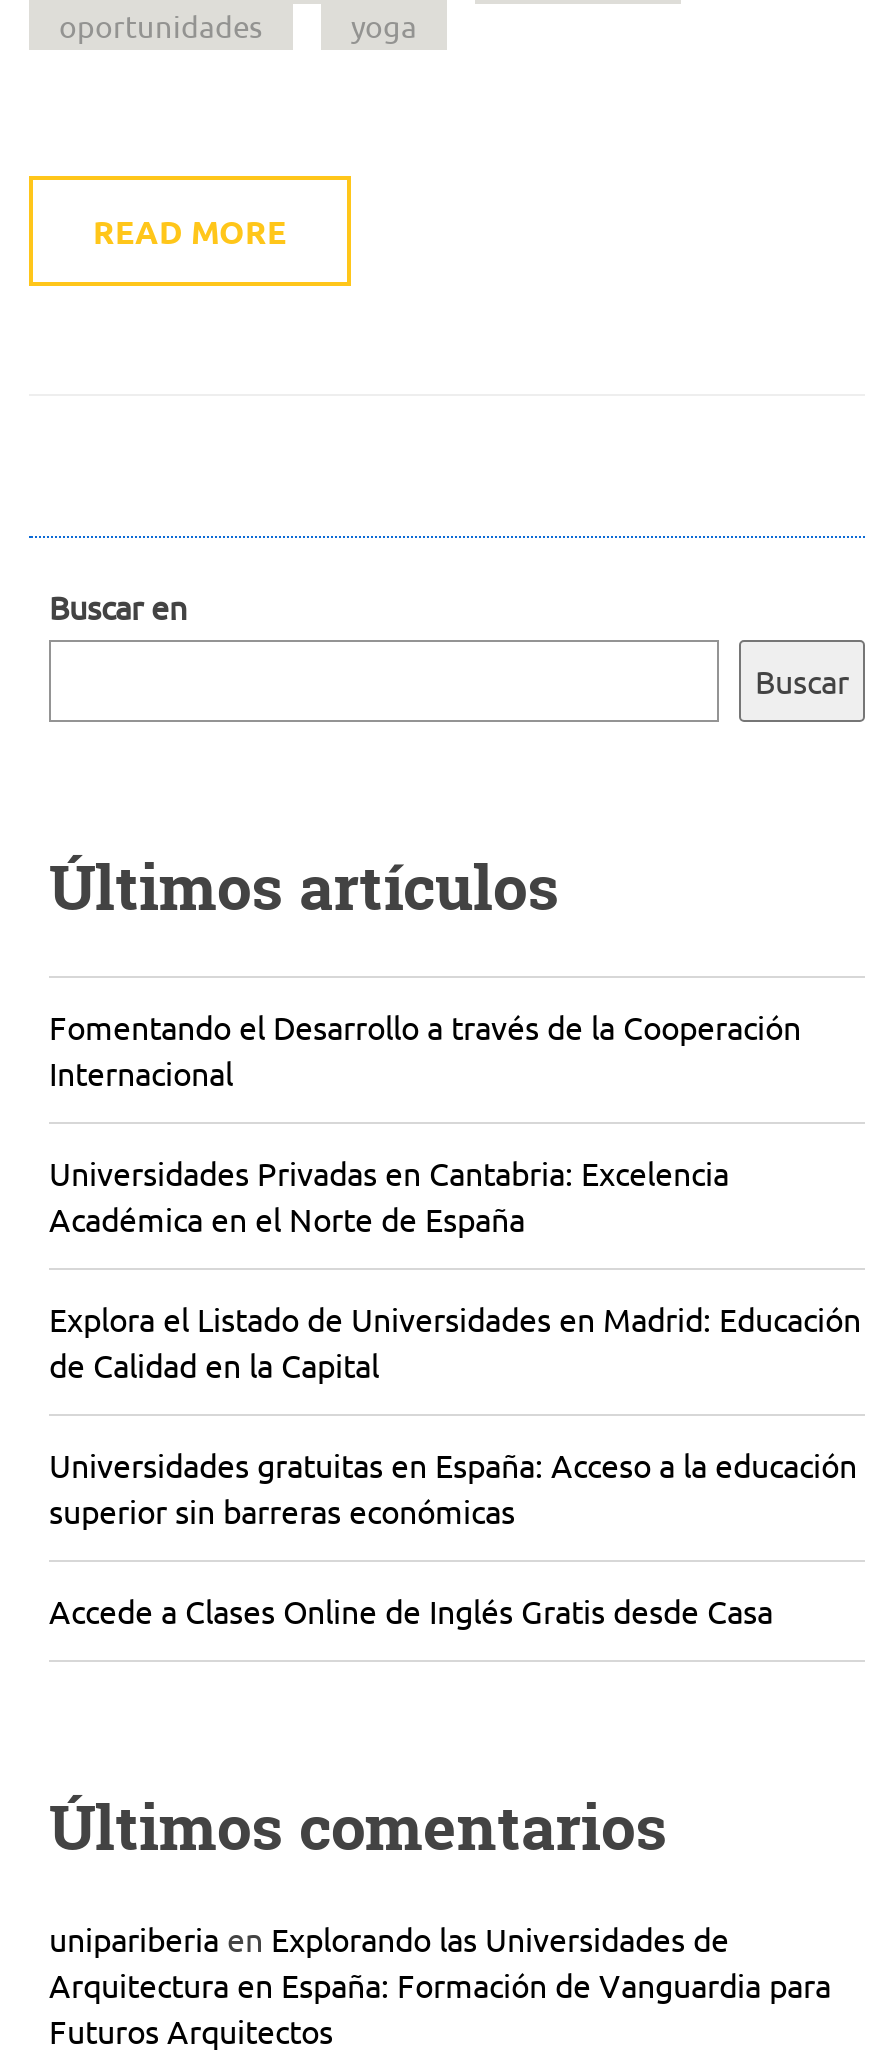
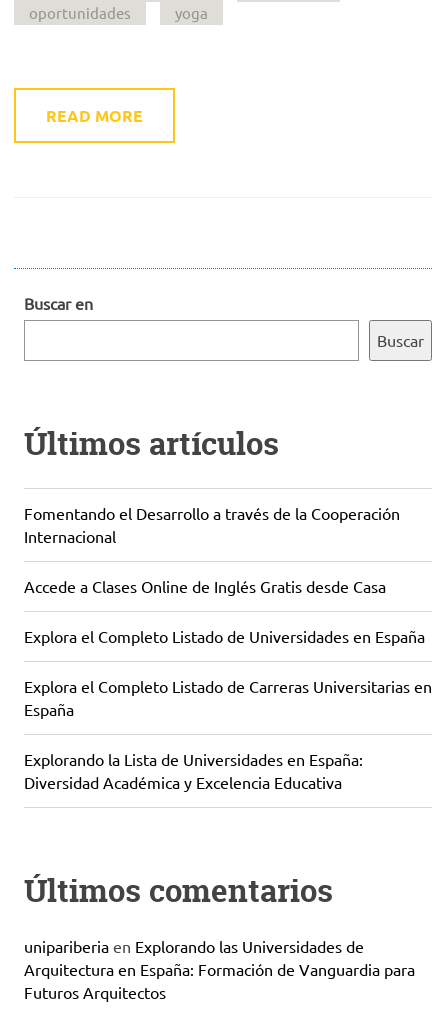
[49,1152,861,1530] Universidades Privadas en Cantabria: Excelencia | Académica en el Norte de España | Explora el Listado de Universidades en Madrid: Educación | de Calidad en la Capital | Universidades gratuitas en España: Acceso a la educación | superior sin barreras económicas -> none
moved [49,1590,773,1630] -> [24,576,386,596]: Accede a Clases Online de Inglés Gratis desde Casa
none -> [24,626,432,792] Explora el Completo Listado de Universidades en España | Explora el Completo Listado de Carreras Universitarias en | España | Explorando la Lista de Universidades en España: | Diversidad Académica y Excelencia Educativa

